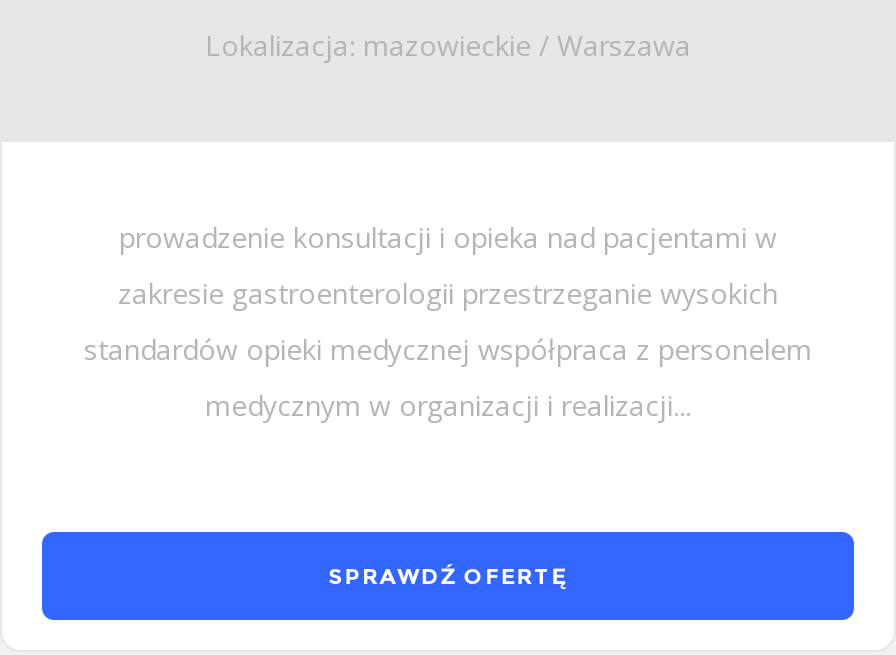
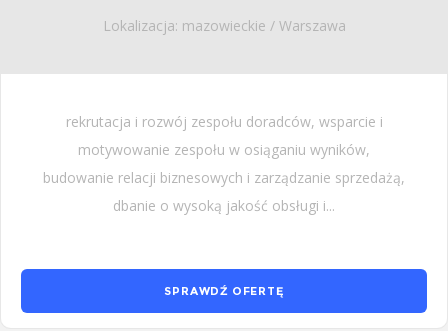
[119,218,777,256] prowadzenie konsultacji i opieka nad pacjentami w -> [65,112,382,131] rekrutacja i rozwój zespołu doradców, wsparcie i
[118,274,778,312] zakresie gastroenterologii przestrzeganie wysokich -> [78,140,370,159] motywowanie zespołu w osiąganiu wyników,
[84,330,812,368] standardów opieki medycznej współpraca z personelem -> [43,168,405,187] budowanie relacji biznesowych i zarządzanie sprzedażą,
[205,386,691,424] medycznym w organizacji i realizacji... -> [113,196,335,215] dbanie o wysoką jakość obsługi i...

